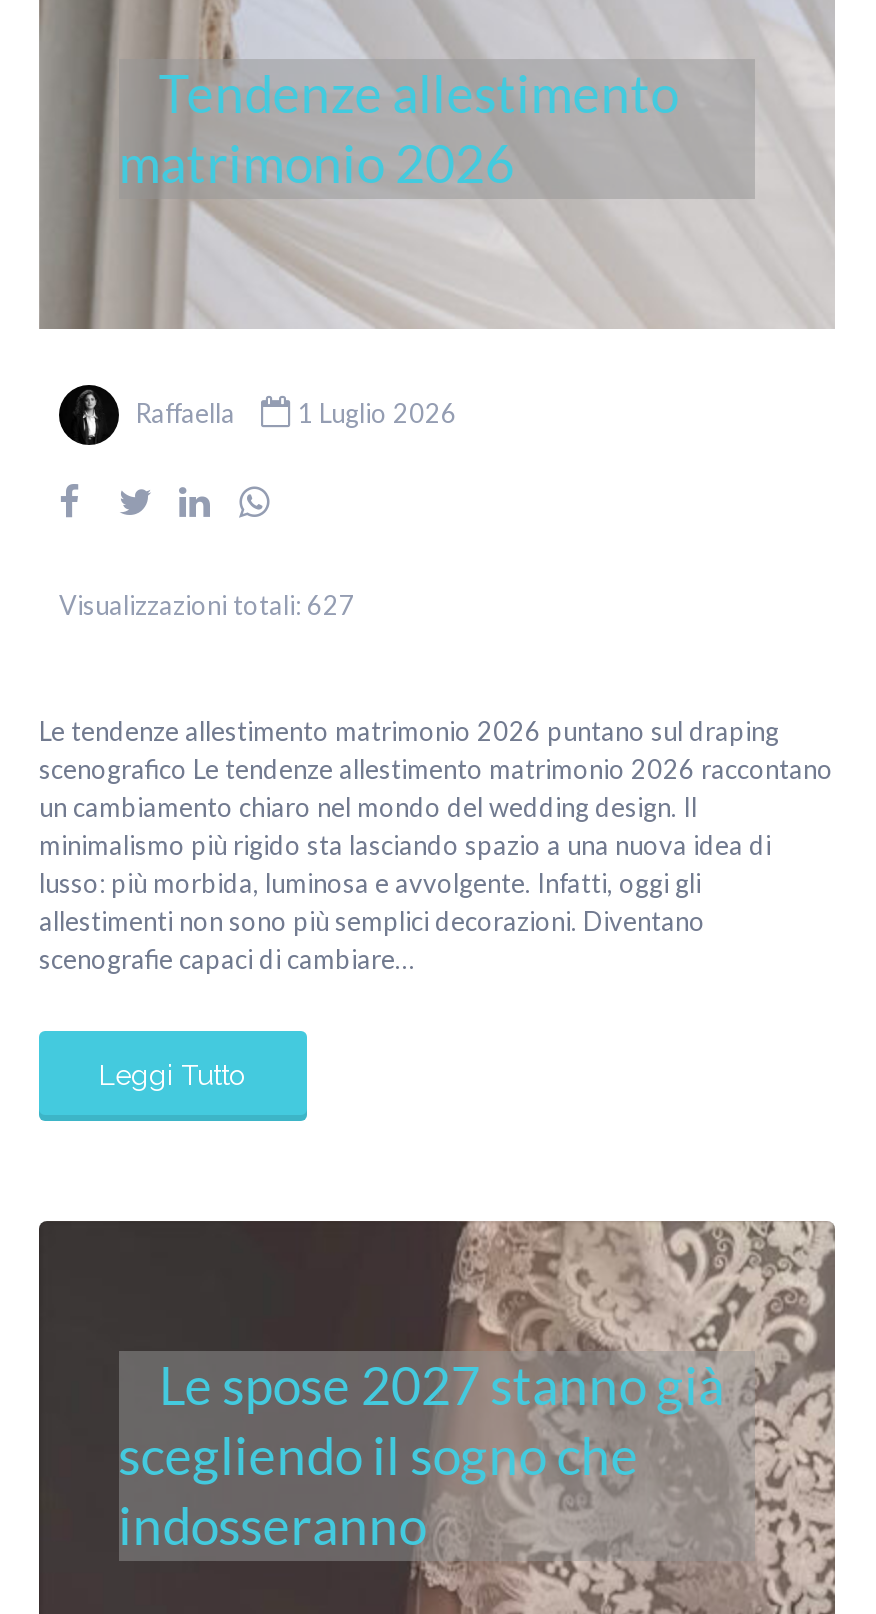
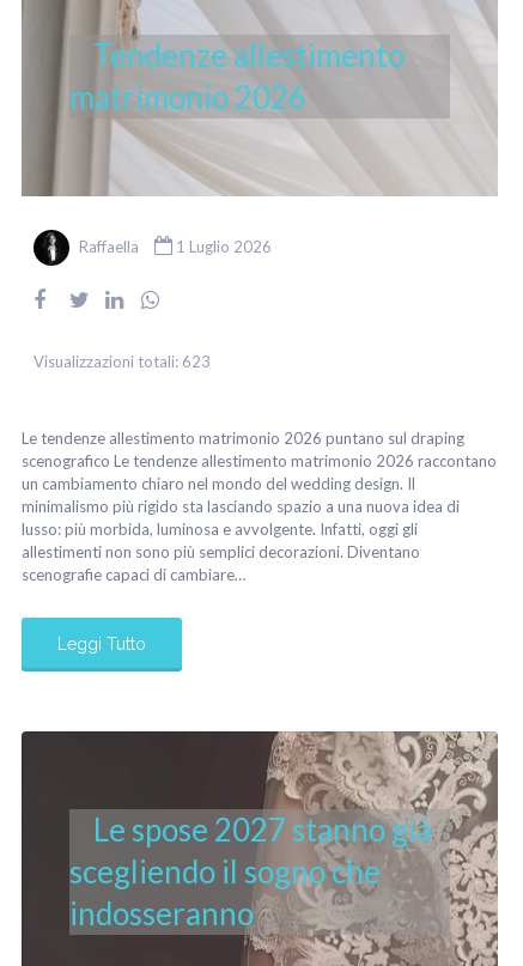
[59,588,355,620] Visualizzazioni totali: 627 -> [34,352,211,371] Visualizzazioni totali: 623

